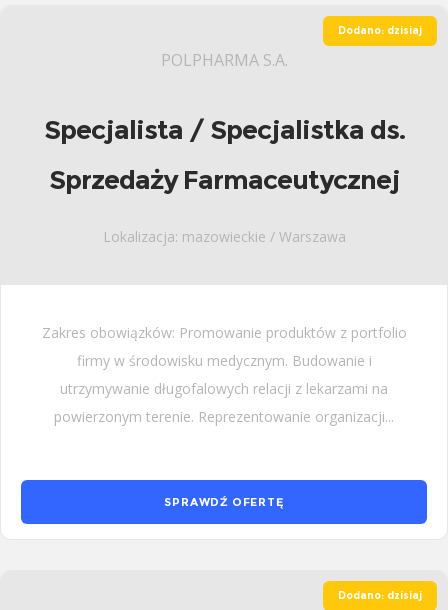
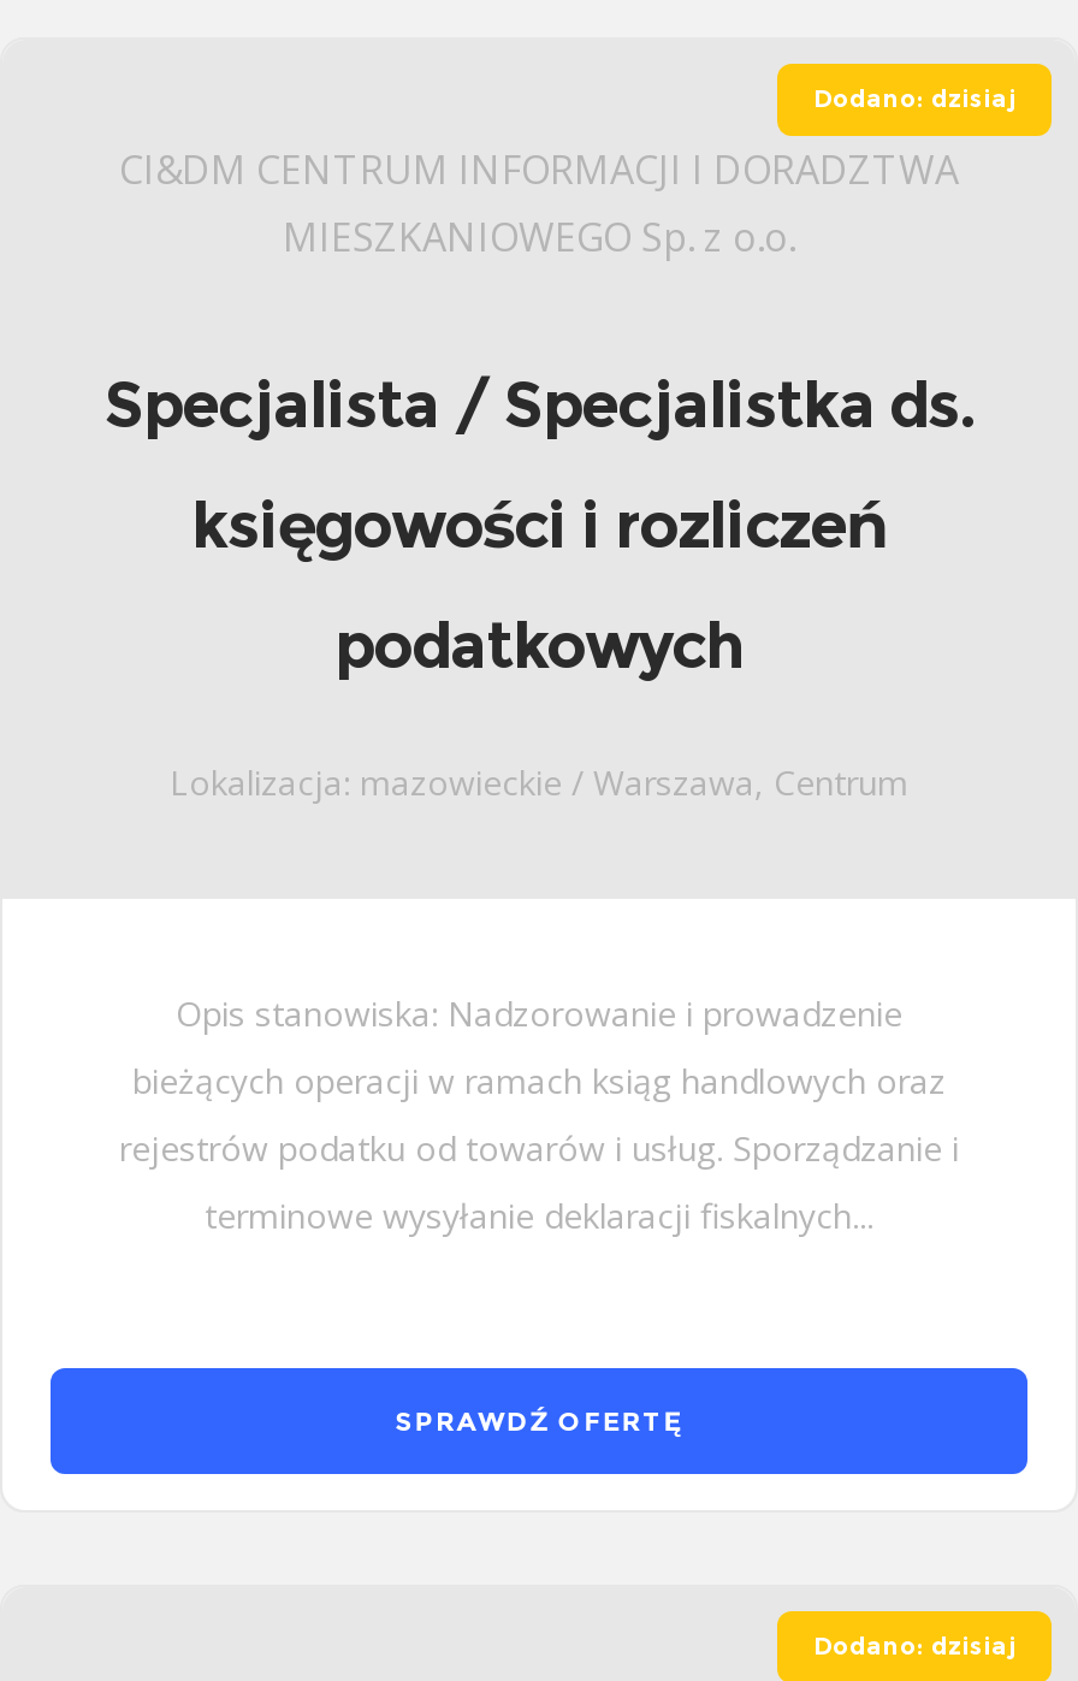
[160,49,287,71] POLPHARMA S.A. -> [119,143,959,264] CI&DM CENTRUM INFORMACJI I DORADZTWA | MIESZKANIOWEGO Sp. z o.o.
[48,164,399,246] Sprzedaży Farmaceutycznej | Lokalizacja: mazowieckie / Warszawa -> [170,488,908,805] księgowości i rozliczeń | podatkowych | Lokalizacja: mazowieckie / Warszawa, Centrum
[41,323,406,426] Zakres obowiązków: Promowanie produktów z portfolio | firmy w środowisku medycznym. Budowanie i | utrzymywanie długofalowych relacji z lekarzami na | powierzonym terenie. Reprezentowanie organizacji... -> [119,991,959,1238] Opis stanowiska: Nadzorowanie i prowadzenie | bieżących operacji w ramach ksiąg handlowych oraz | rejestrów podatku od towarów i usług. Sporządzanie i | terminowe wysyłanie deklaracji fiskalnych...

